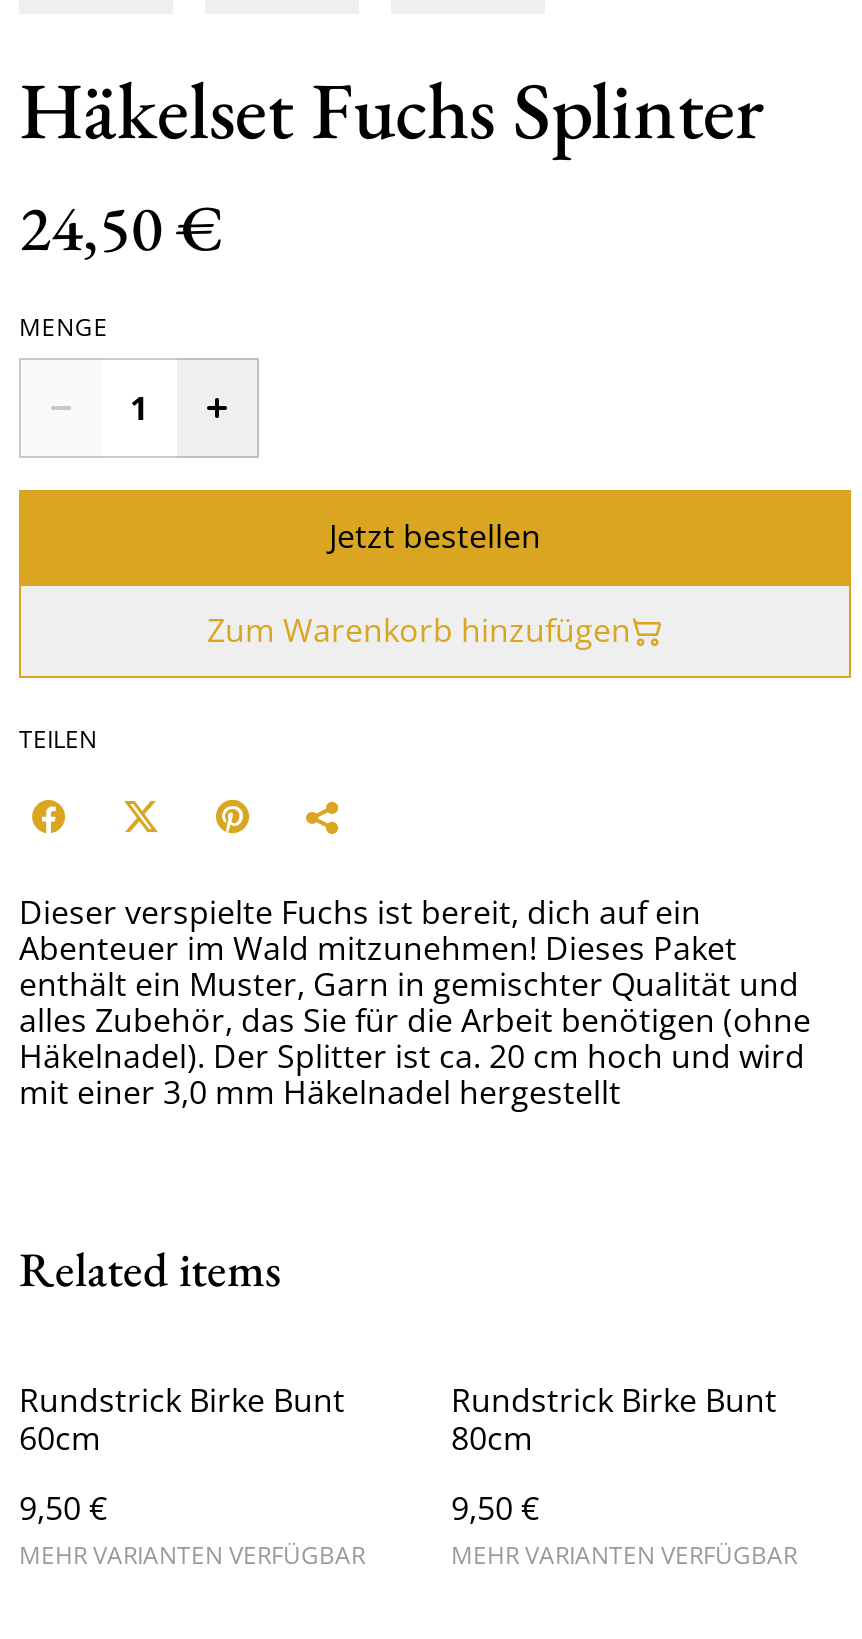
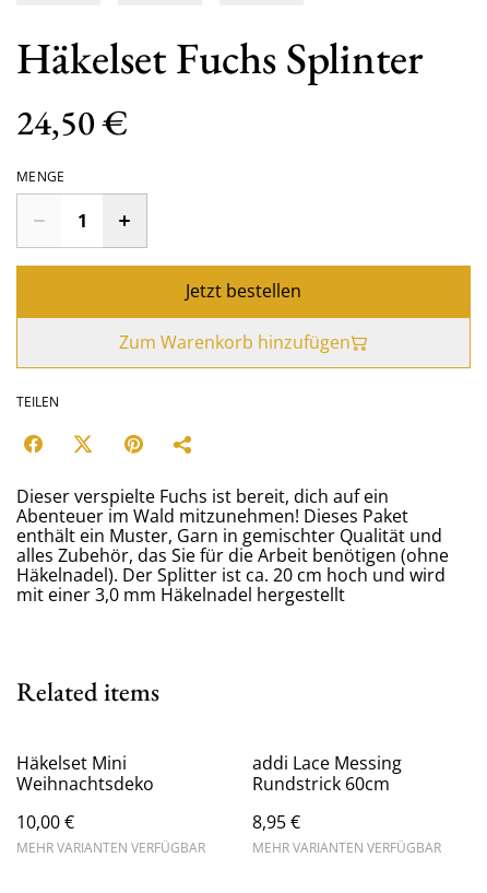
[19,1378,345,1460] Rundstrick Birke Bunt | 60cm -> [16,751,154,796] Häkelset Mini | Weihnachtsdeko
[451,1378,777,1460] Rundstrick Birke Bunt | 80cm -> [252,751,402,796] addi Lace Messing | Rundstrick 60cm
[19,1486,107,1530] 9,50 € -> [16,810,74,834] 10,00 €
[451,1486,539,1530] 9,50 € -> [252,810,300,834] 8,95 €

